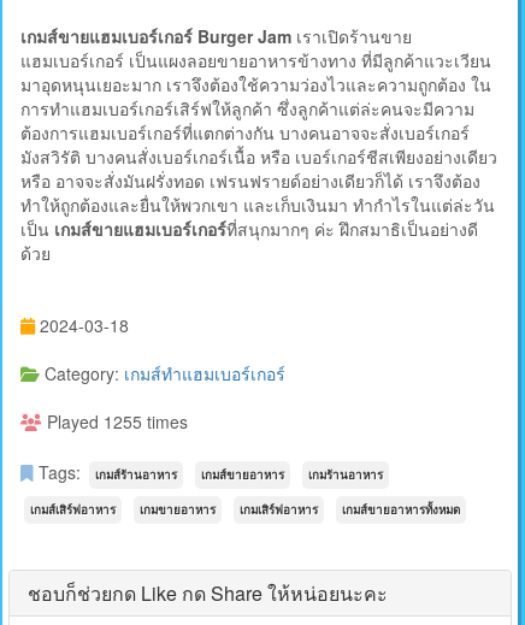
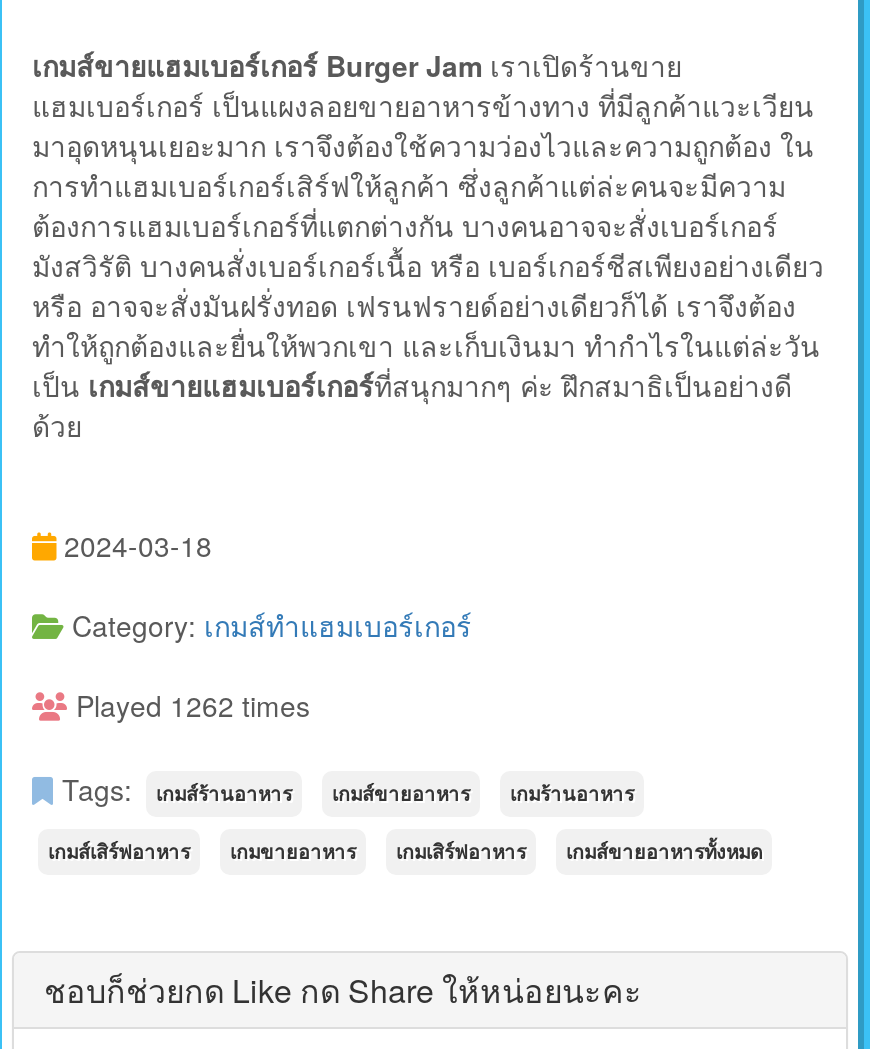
[42,409,188,434] Played 1255 times -> [68,685,310,725] Played 1262 times

